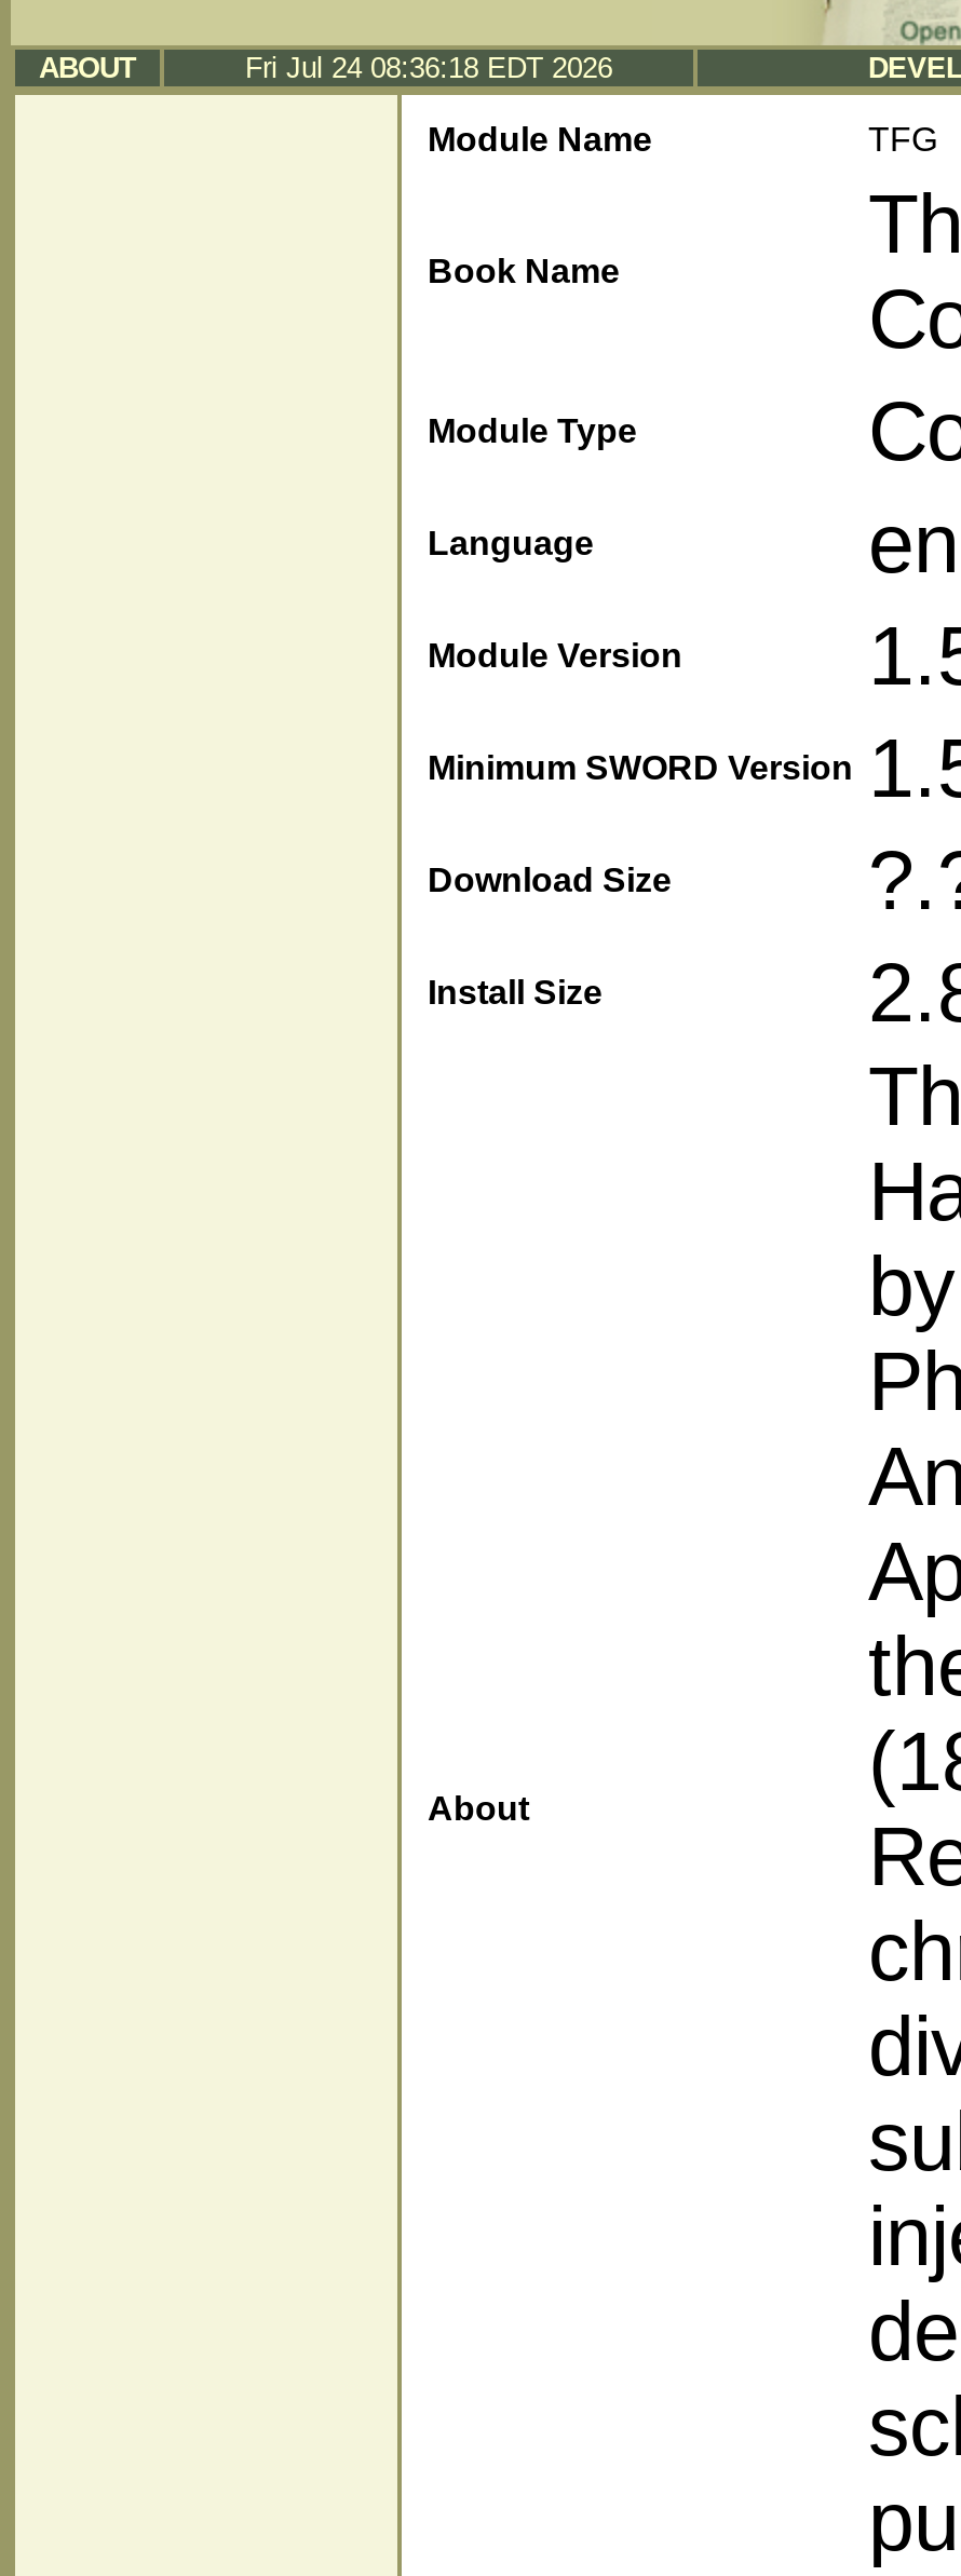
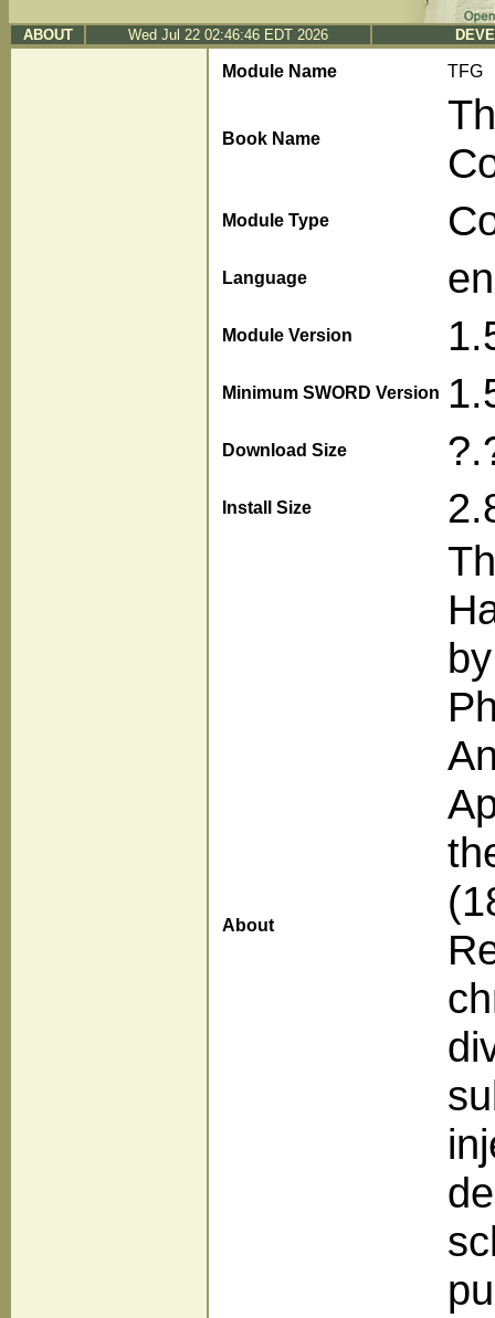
[245,52,612,84] Fri Jul 24 08:36:18 EDT 2026 -> [128,27,328,43] Wed Jul 22 02:46:46 EDT 2026

